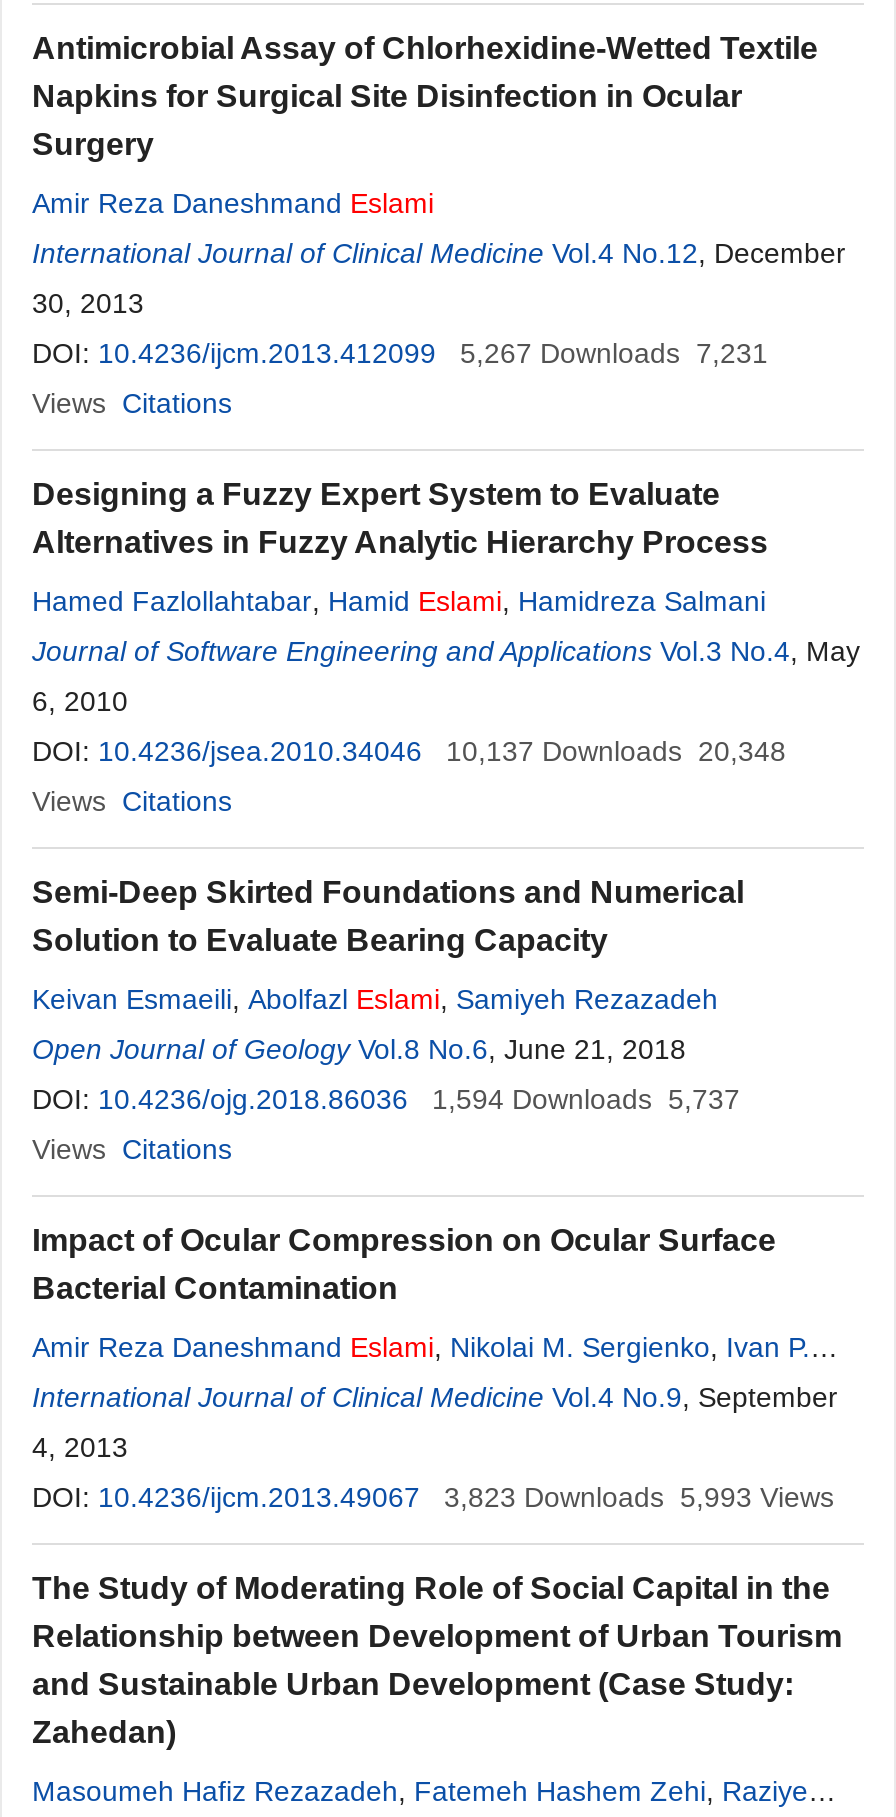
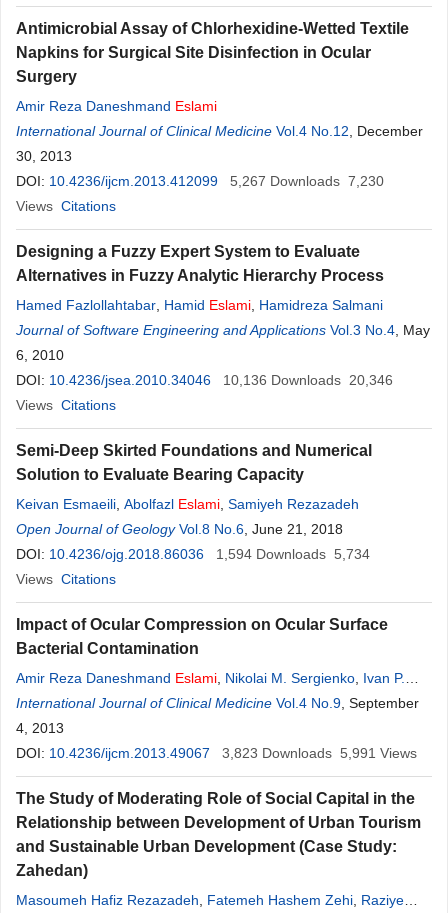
[32,337,768,369] DOI: 10.4236/ijcm.2013.412099 5,267 Downloads 7,231 -> [16,173,384,189] DOI: 10.4236/ijcm.2013.412099 5,267 Downloads 7,230
[32,735,786,767] DOI: 10.4236/jsea.2010.34046 10,137 Downloads 20,348 -> [16,372,393,388] DOI: 10.4236/jsea.2010.34046 10,136 Downloads 20,346
[32,1083,740,1115] DOI: 10.4236/ojg.2018.86036 1,594 Downloads 5,737 -> [16,546,370,562] DOI: 10.4236/ojg.2018.86036 1,594 Downloads 5,734
[444,1481,834,1513] 3,823 Downloads 5,993 Views -> [222,745,417,761] 3,823 Downloads 5,991 Views

